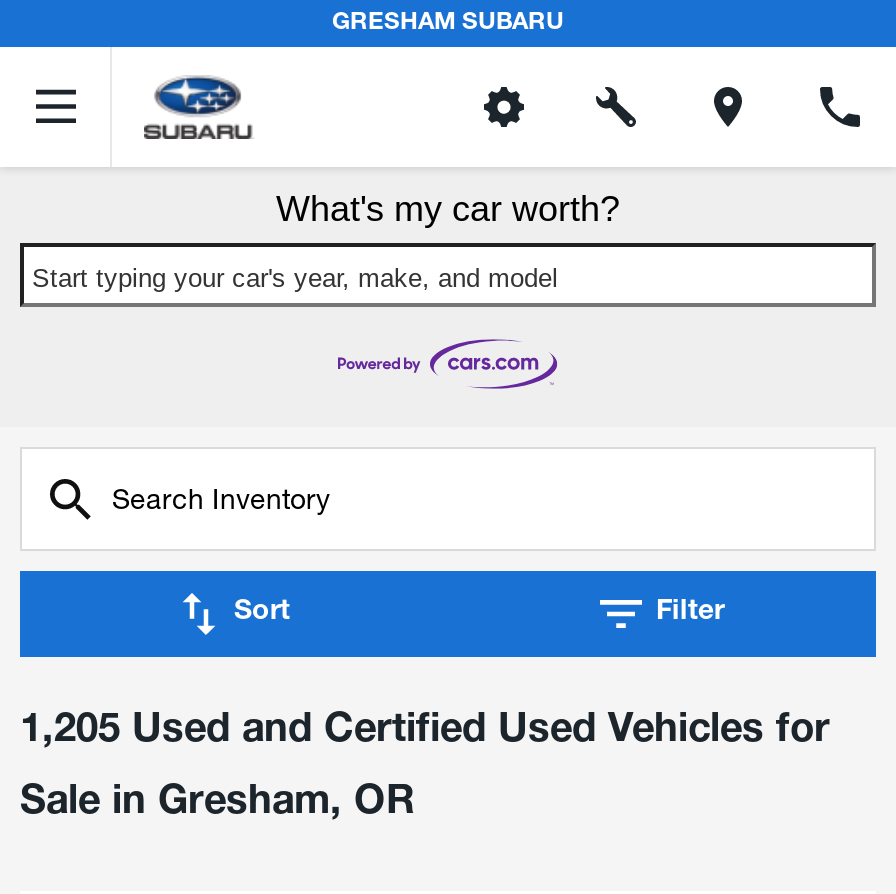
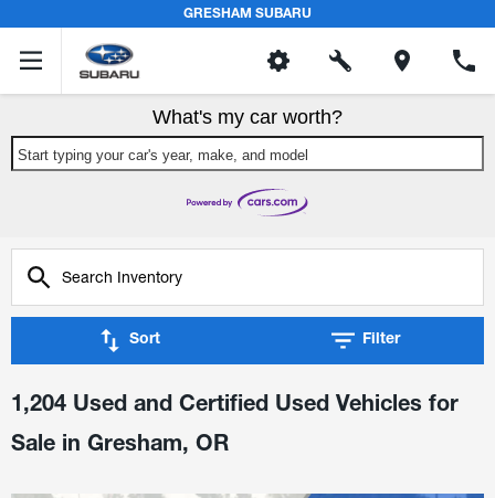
[20,713,830,753] 1,205 Used and Certified Used Vehicles for -> [11,395,459,417] 1,204 Used and Certified Used Vehicles for

